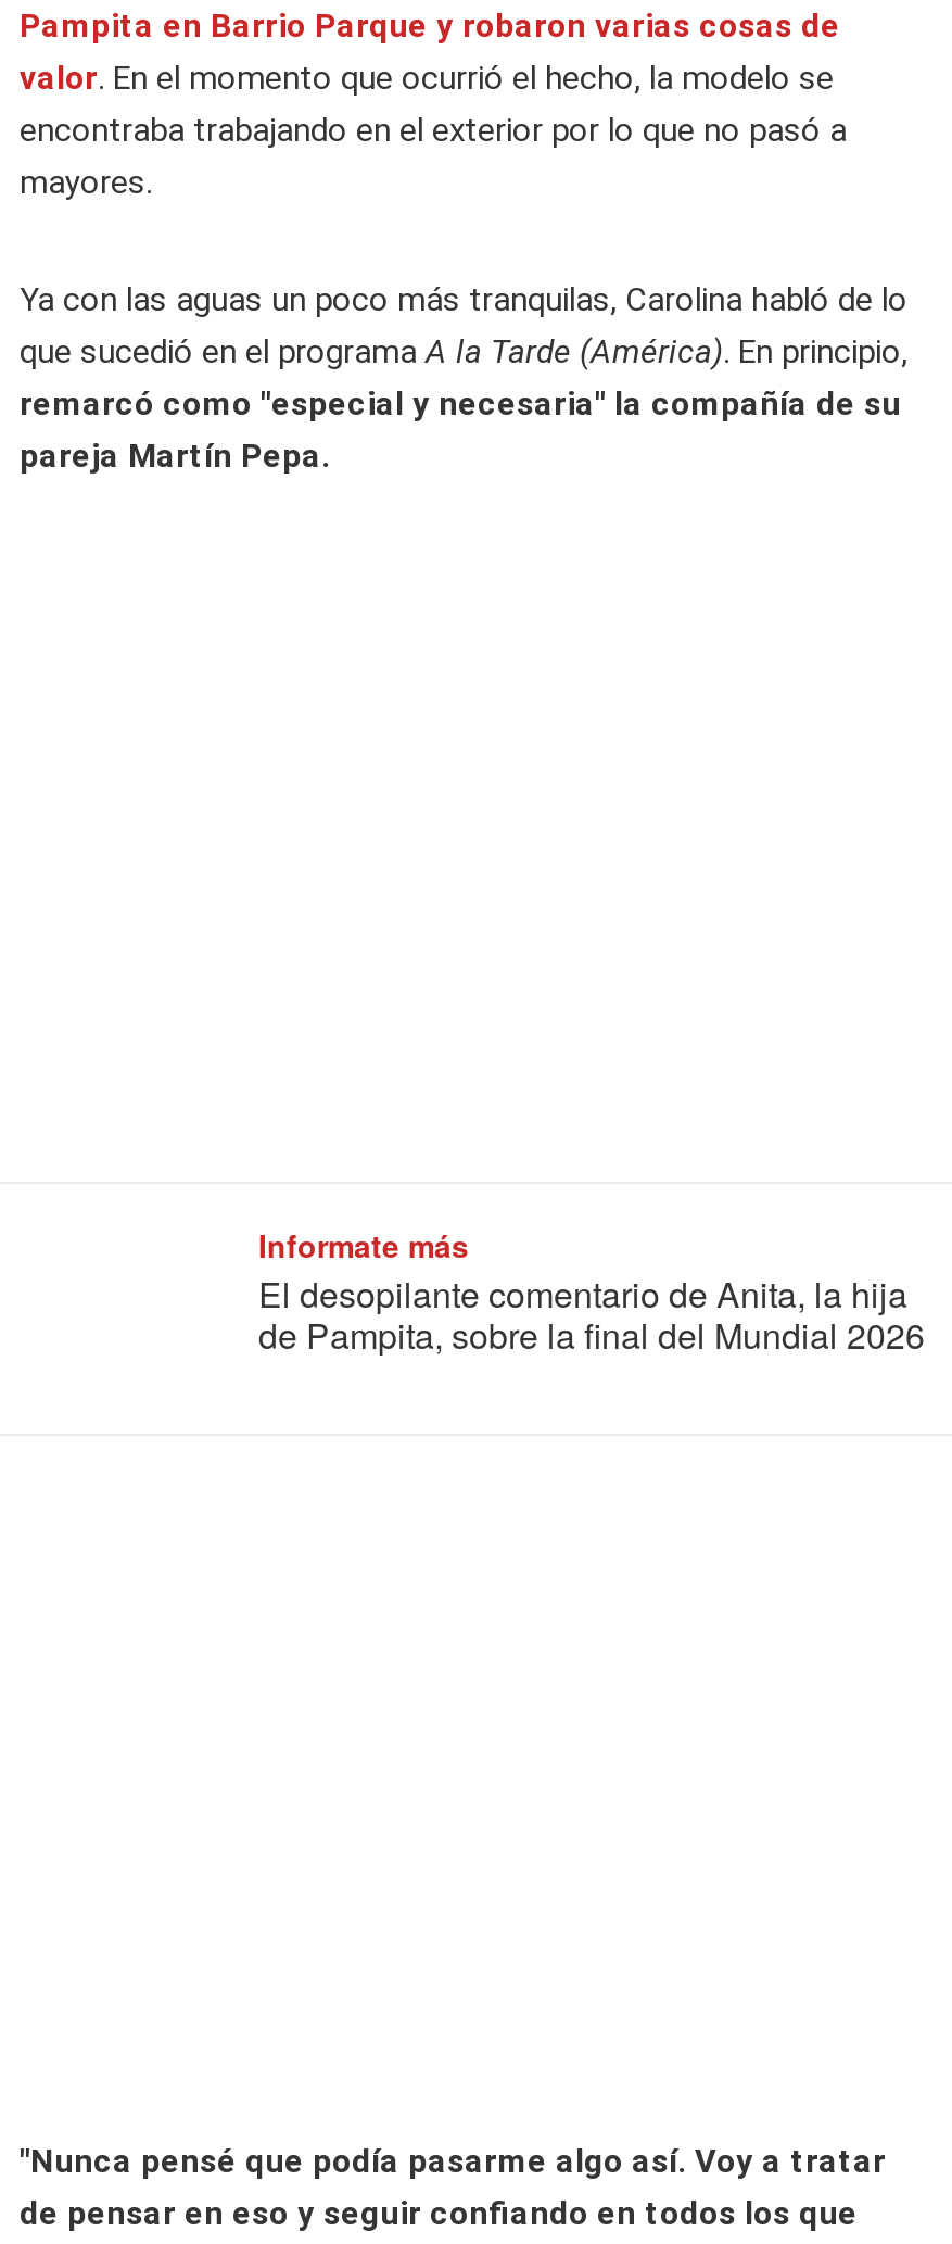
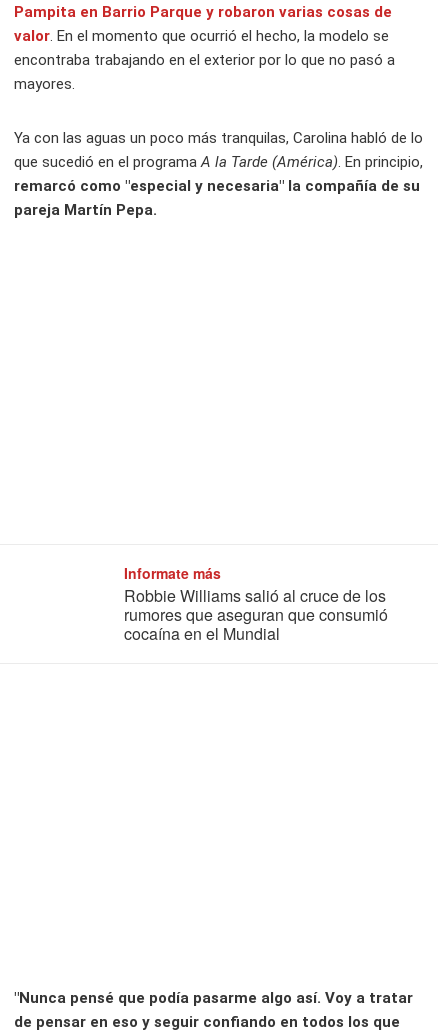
[258,1269,925,1360] El desopilante comentario de Anita, la hija | de Pampita, sobre la final del Mundial 2026 -> [124,584,388,645] Robbie Williams salió al cruce de los | rumores que aseguran que consumió | cocaína en el Mundial

